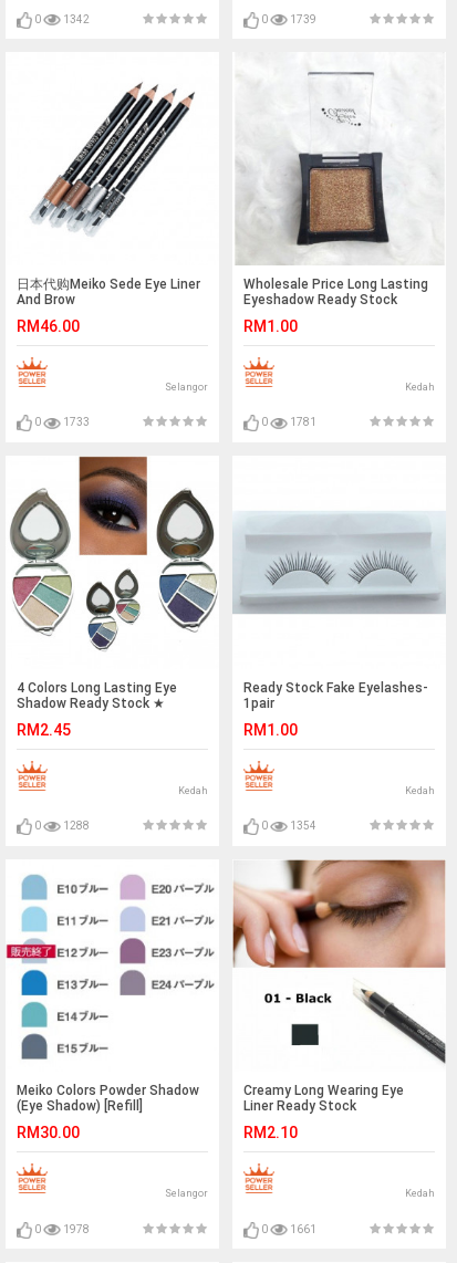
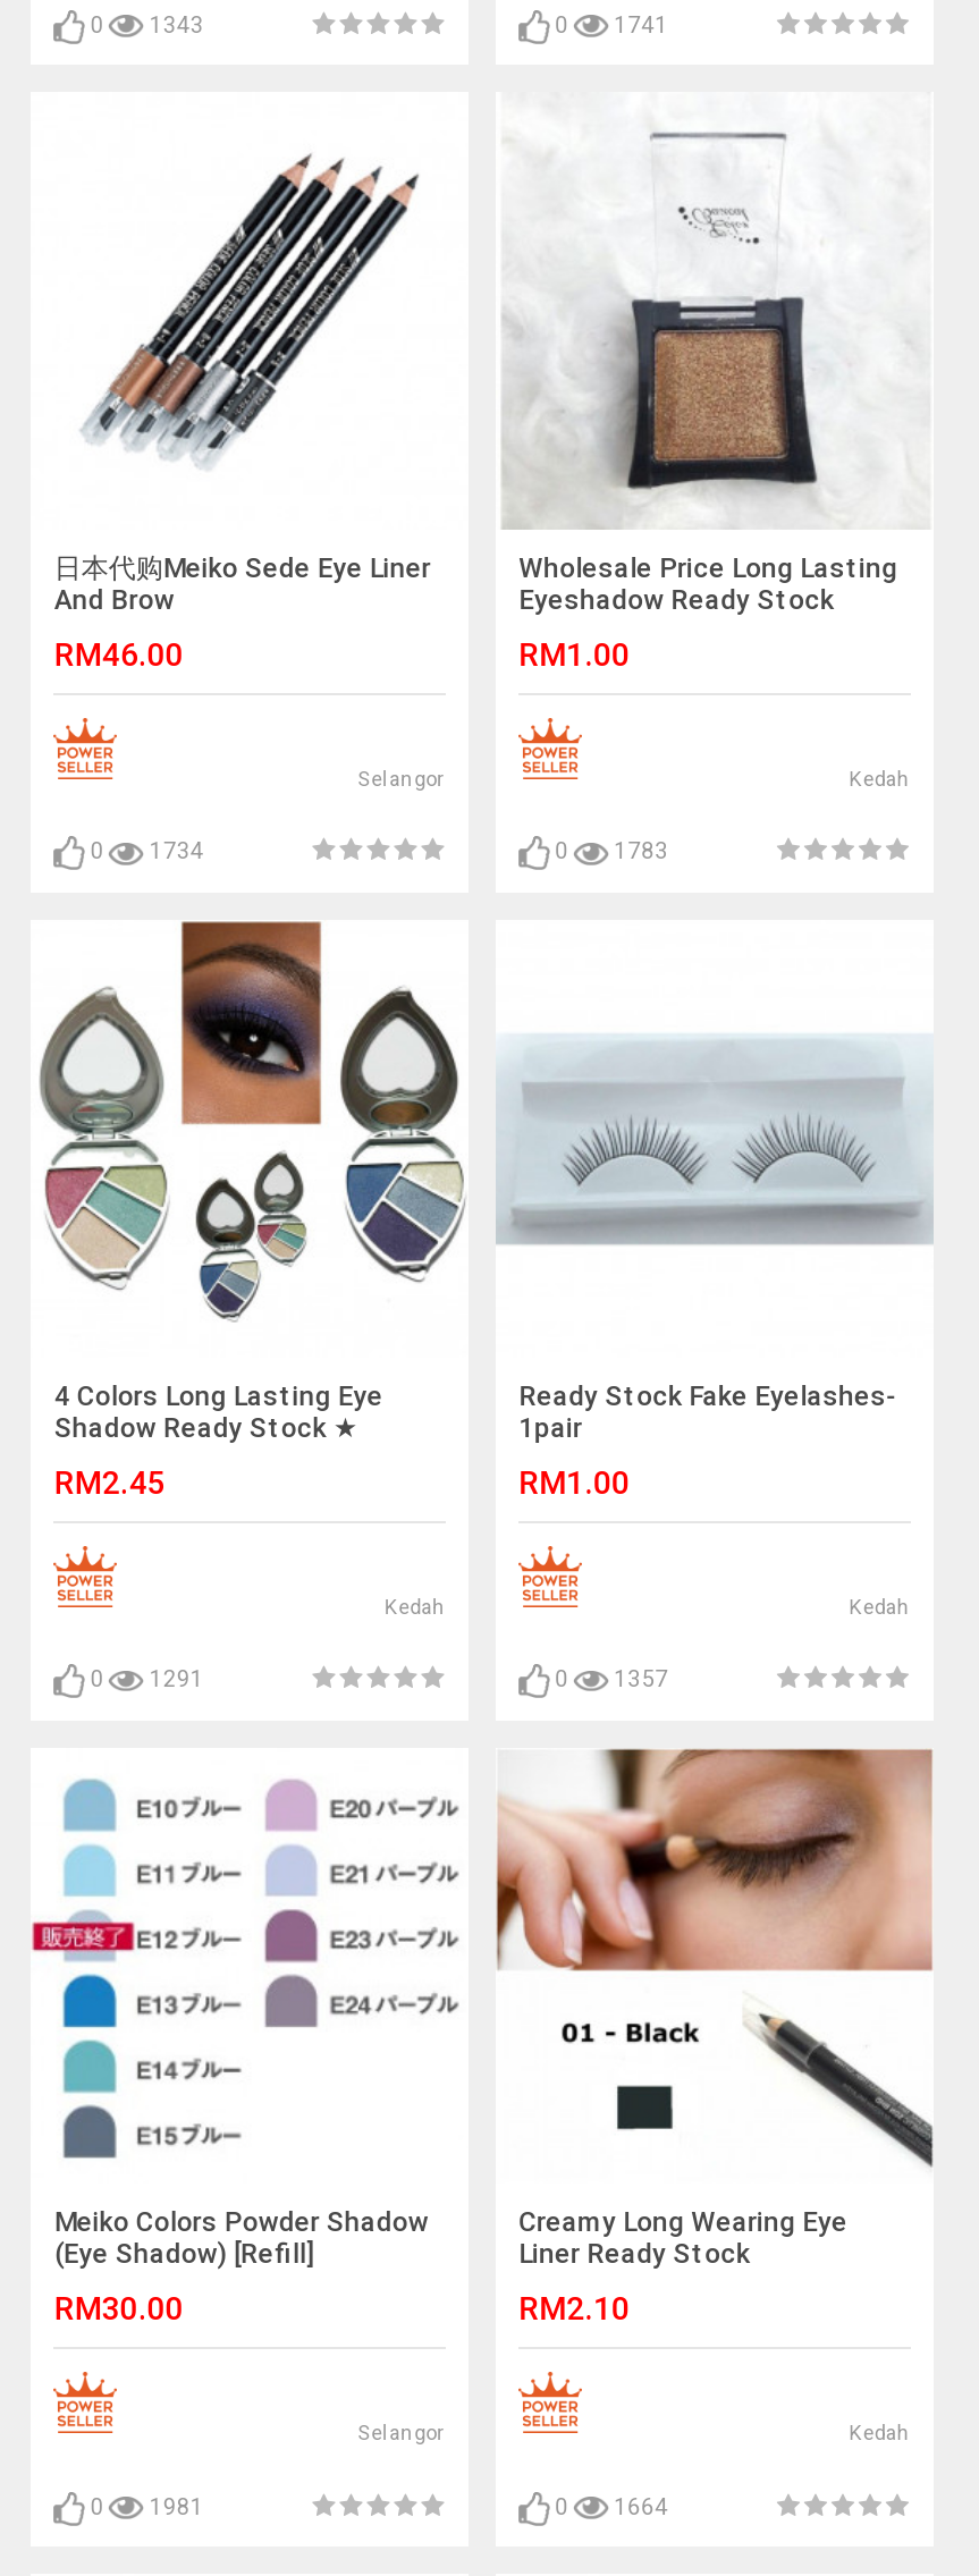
[33,13,90,25] 0 1342 -> [86,12,204,37] 0 1343
[259,13,317,25] 0 1739 -> [550,12,668,37] 0 1741
[33,416,90,428] 0 1733 -> [86,839,204,864] 0 1734
[259,416,317,428] 0 1781 -> [550,839,668,864] 0 1783
[33,820,90,832] 0 1288 -> [86,1667,204,1691] 0 1291
[259,820,317,832] 0 1354 -> [550,1667,668,1691] 0 1357
[33,1223,90,1235] 0 1978 -> [86,2494,204,2519] 0 1981
[259,1223,317,1235] 0 1661 -> [550,2494,668,2519] 0 1664

